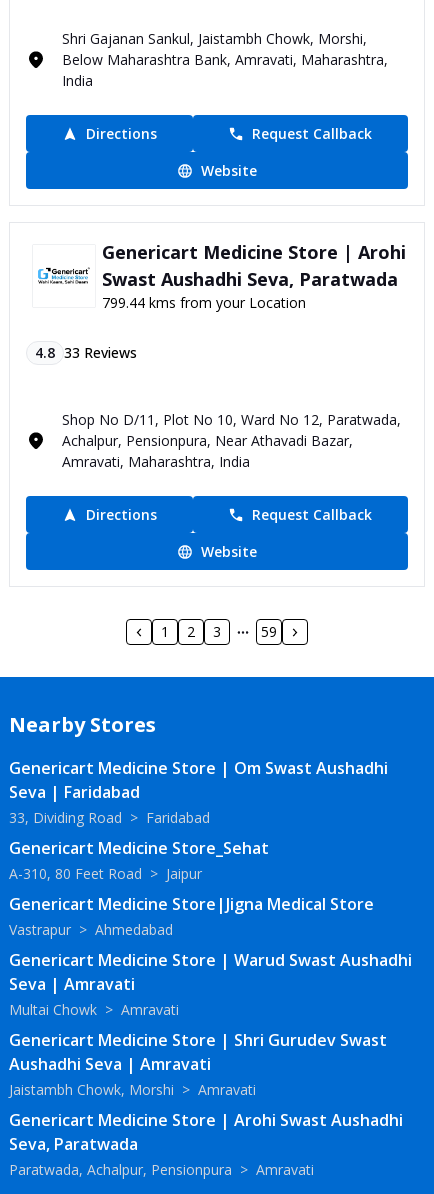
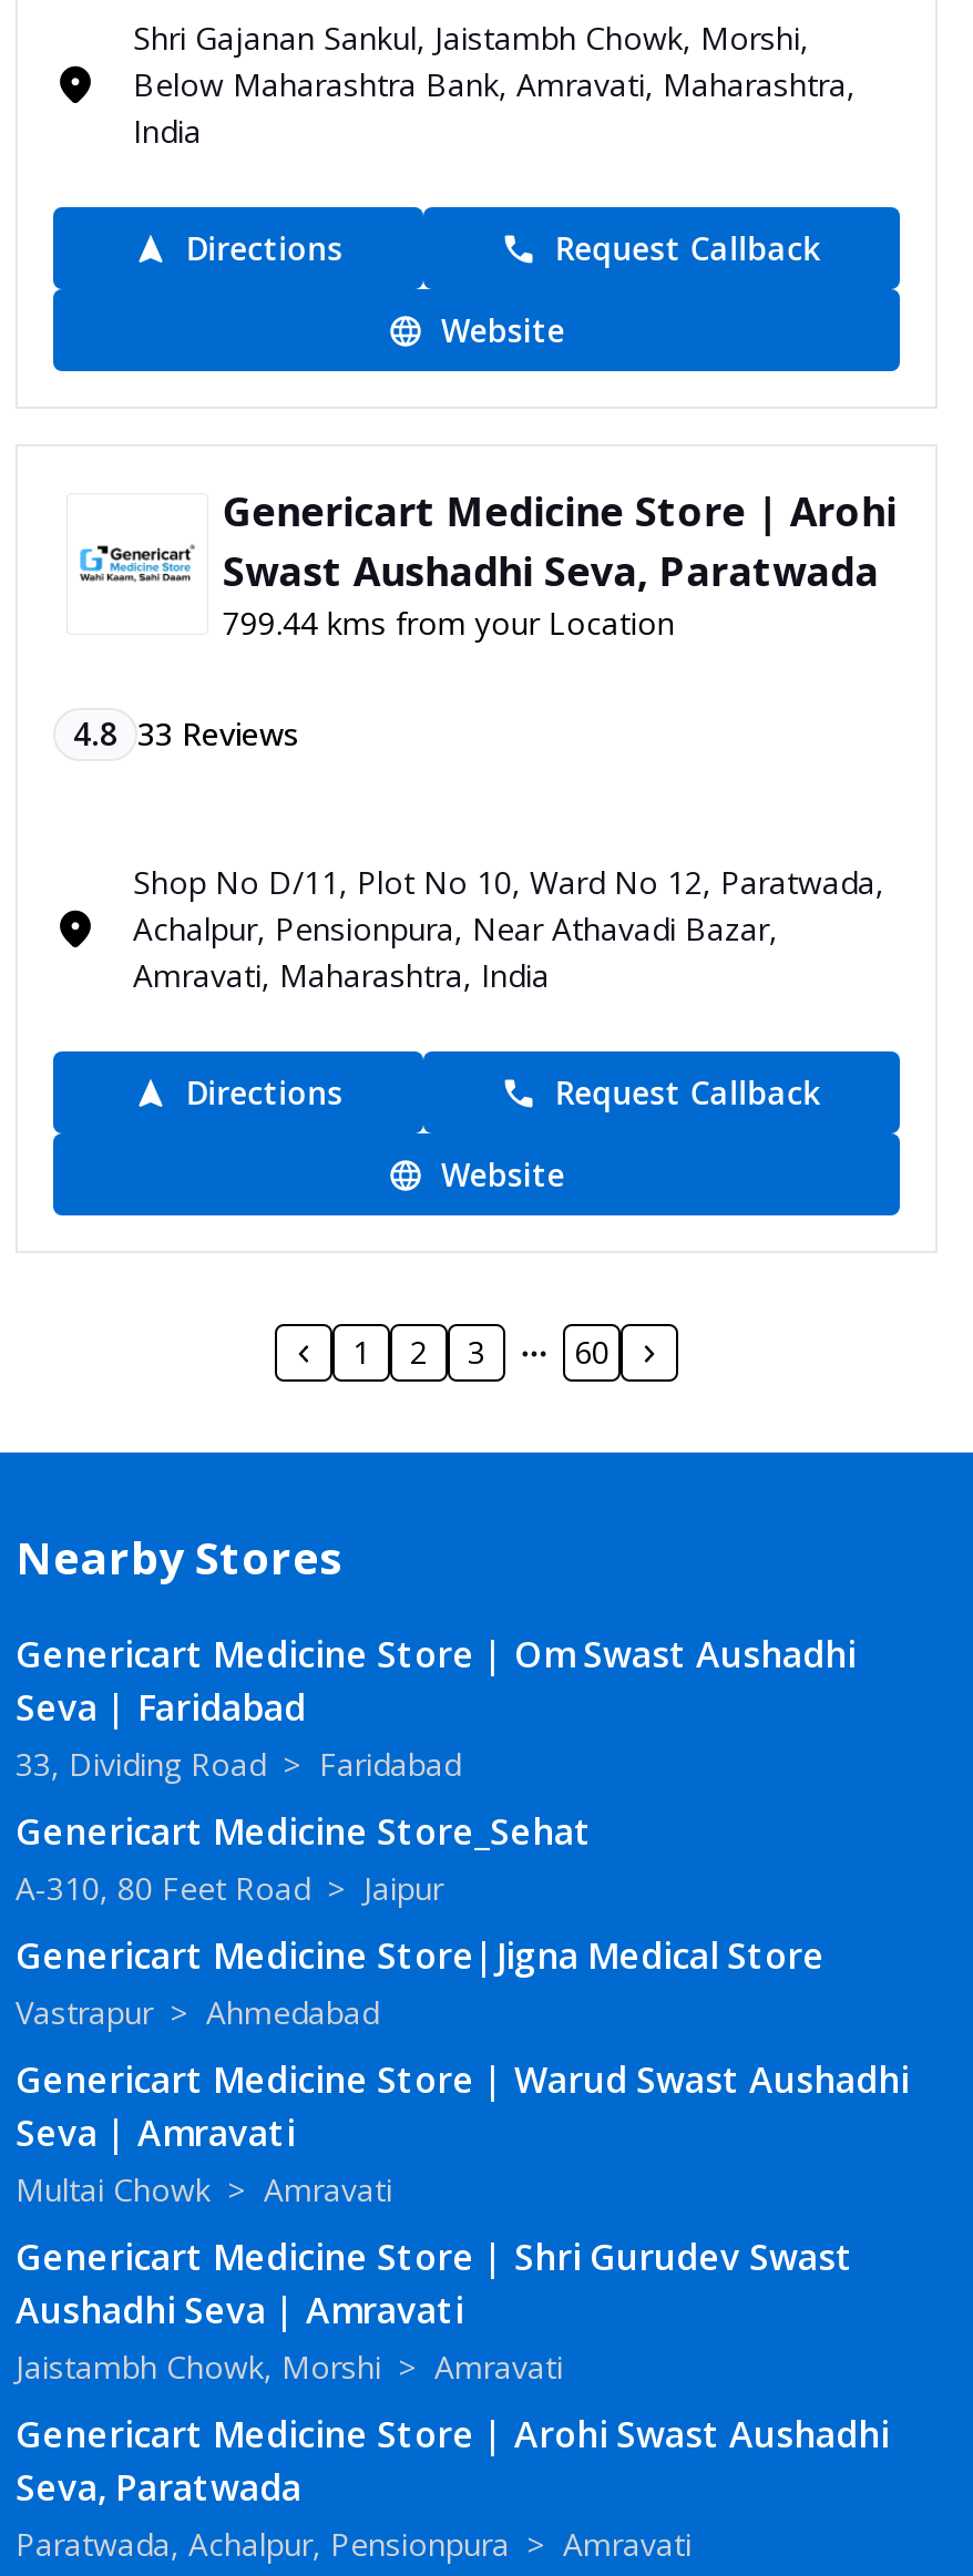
[261,622,277,641] 59 -> [574,1332,610,1374] 60

